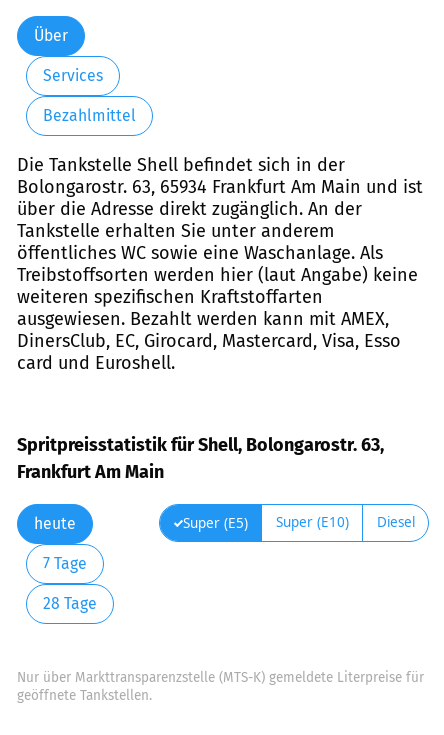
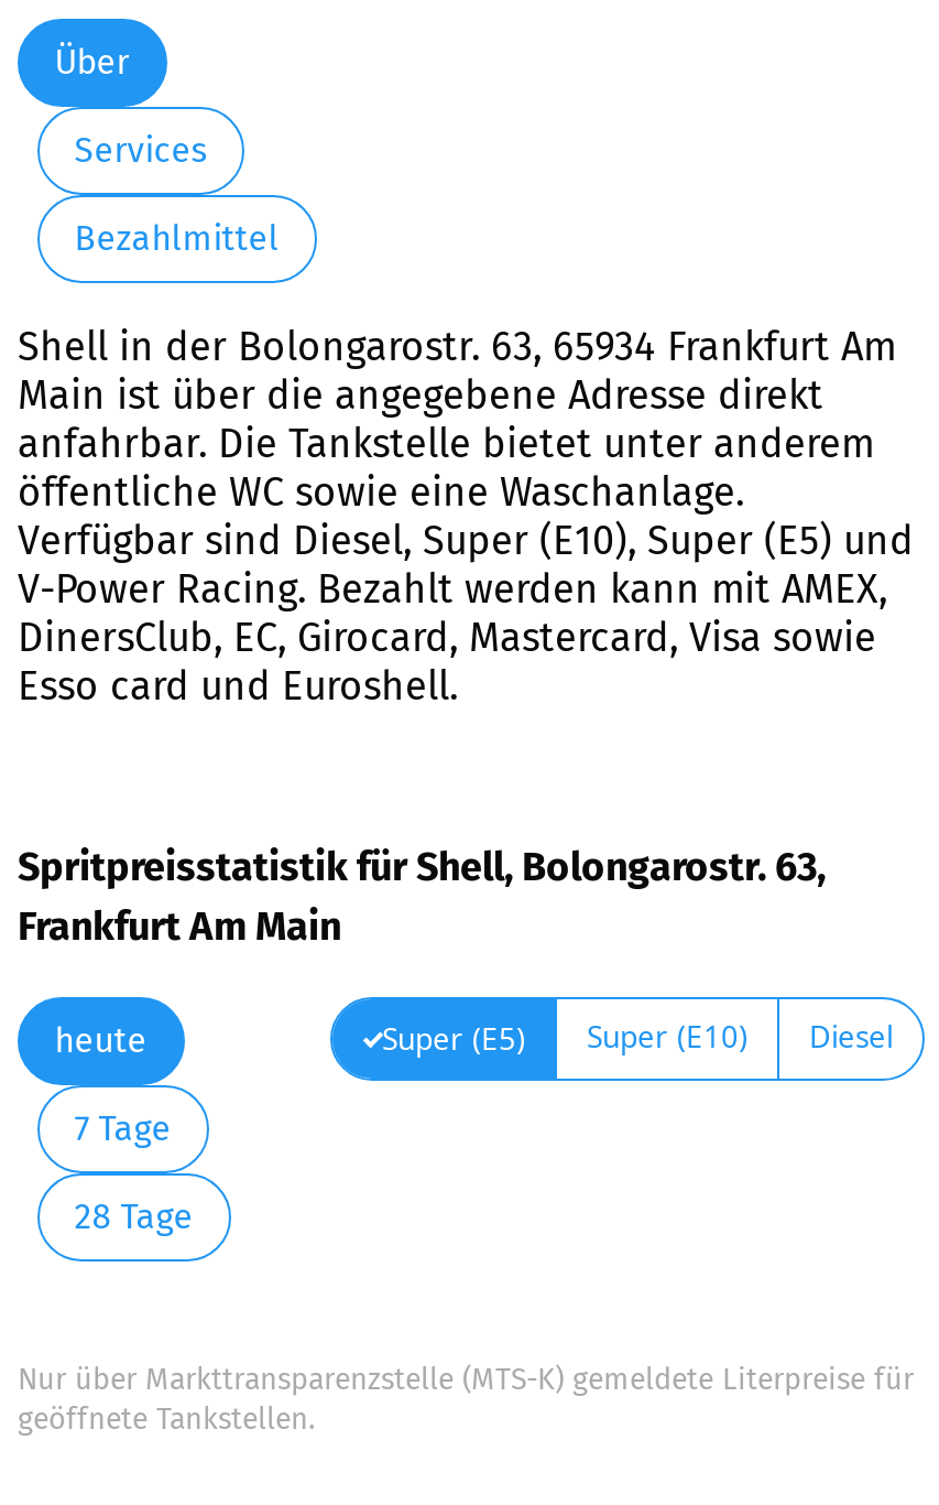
[17,153,423,373] Die Tankstelle Shell befindet sich in der | Bolongarostr. 63, 65934 Frankfurt Am Main und ist | über die Adresse direkt zugänglich. An der | Tankstelle erhalten Sie unter anderem | öffentliches WC sowie eine Waschanlage. Als | Treibstoffsorten werden hier (laut Angabe) keine | weiteren spezifischen Kraftstoffarten | ausgewiesen. Bezahlt werden kann mit AMEX, | DinersClub, EC, Girocard, Mastercard, Visa, Esso | card und Euroshell. -> [18,322,914,710] Shell in der Bolongarostr. 63, 65934 Frankfurt Am | Main ist über die angegebene Adresse direkt | anfahrbar. Die Tankstelle bietet unter anderem | öffentliche WC sowie eine Waschanlage. | Verfügbar sind Diesel, Super (E10), Super (E5) und | V-Power Racing. Bezahlt werden kann mit AMEX, | DinersClub, EC, Girocard, Mastercard, Visa sowie | Esso card und Euroshell.

